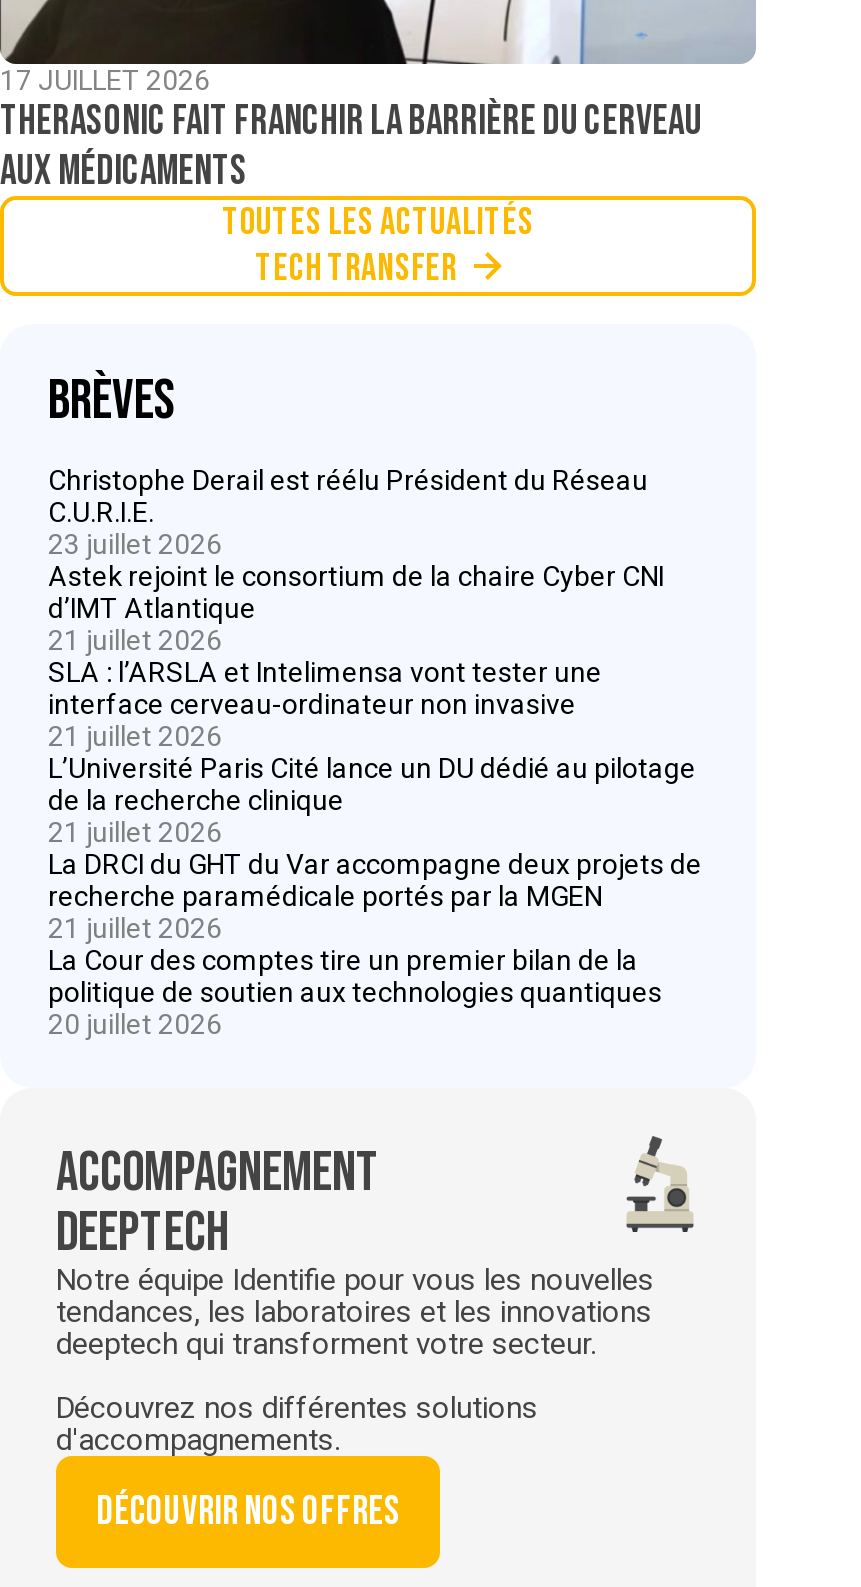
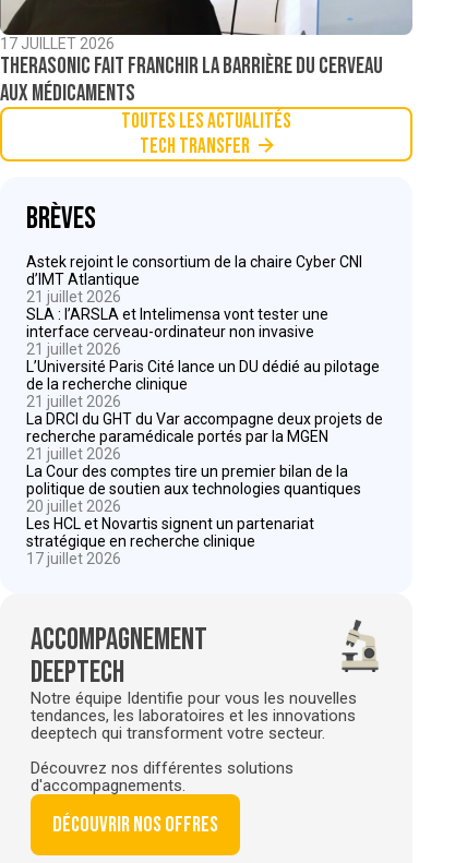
[48,463,648,559] Christophe Derail est réélu Président du Réseau | C.U.R.I.E. | 23 juillet 2026 -> none
moved [48,559,702,1039] -> [26,253,383,514]: Astek rejoint le consortium de la chaire Cyber CNI | d’IMT Atlantique | 21 juillet 2026 | ... | politique de soutien aux technologies quantiques | 20 juillet 2026
none -> [26,514,314,567] Les HCL et Novartis signent un partenariat | stratégique en recherche clinique | 17 juillet 2026

